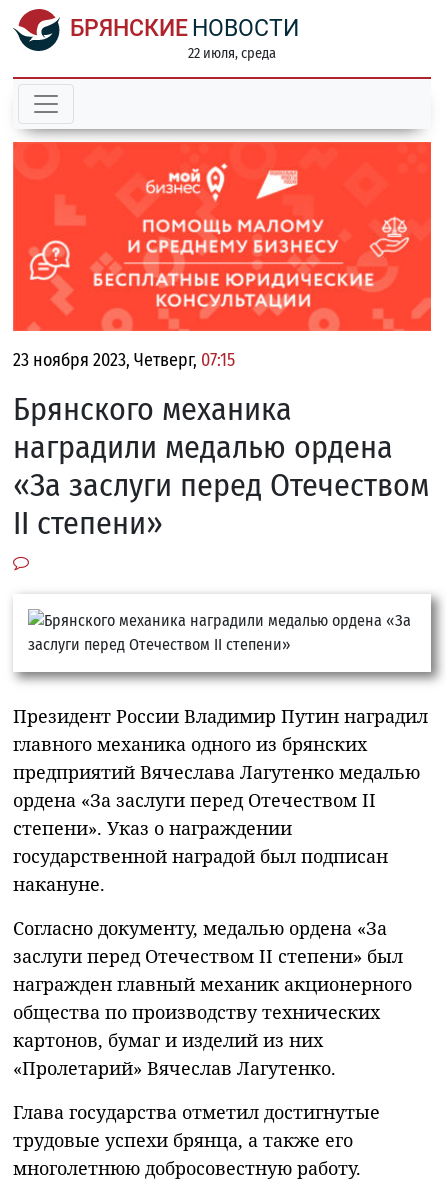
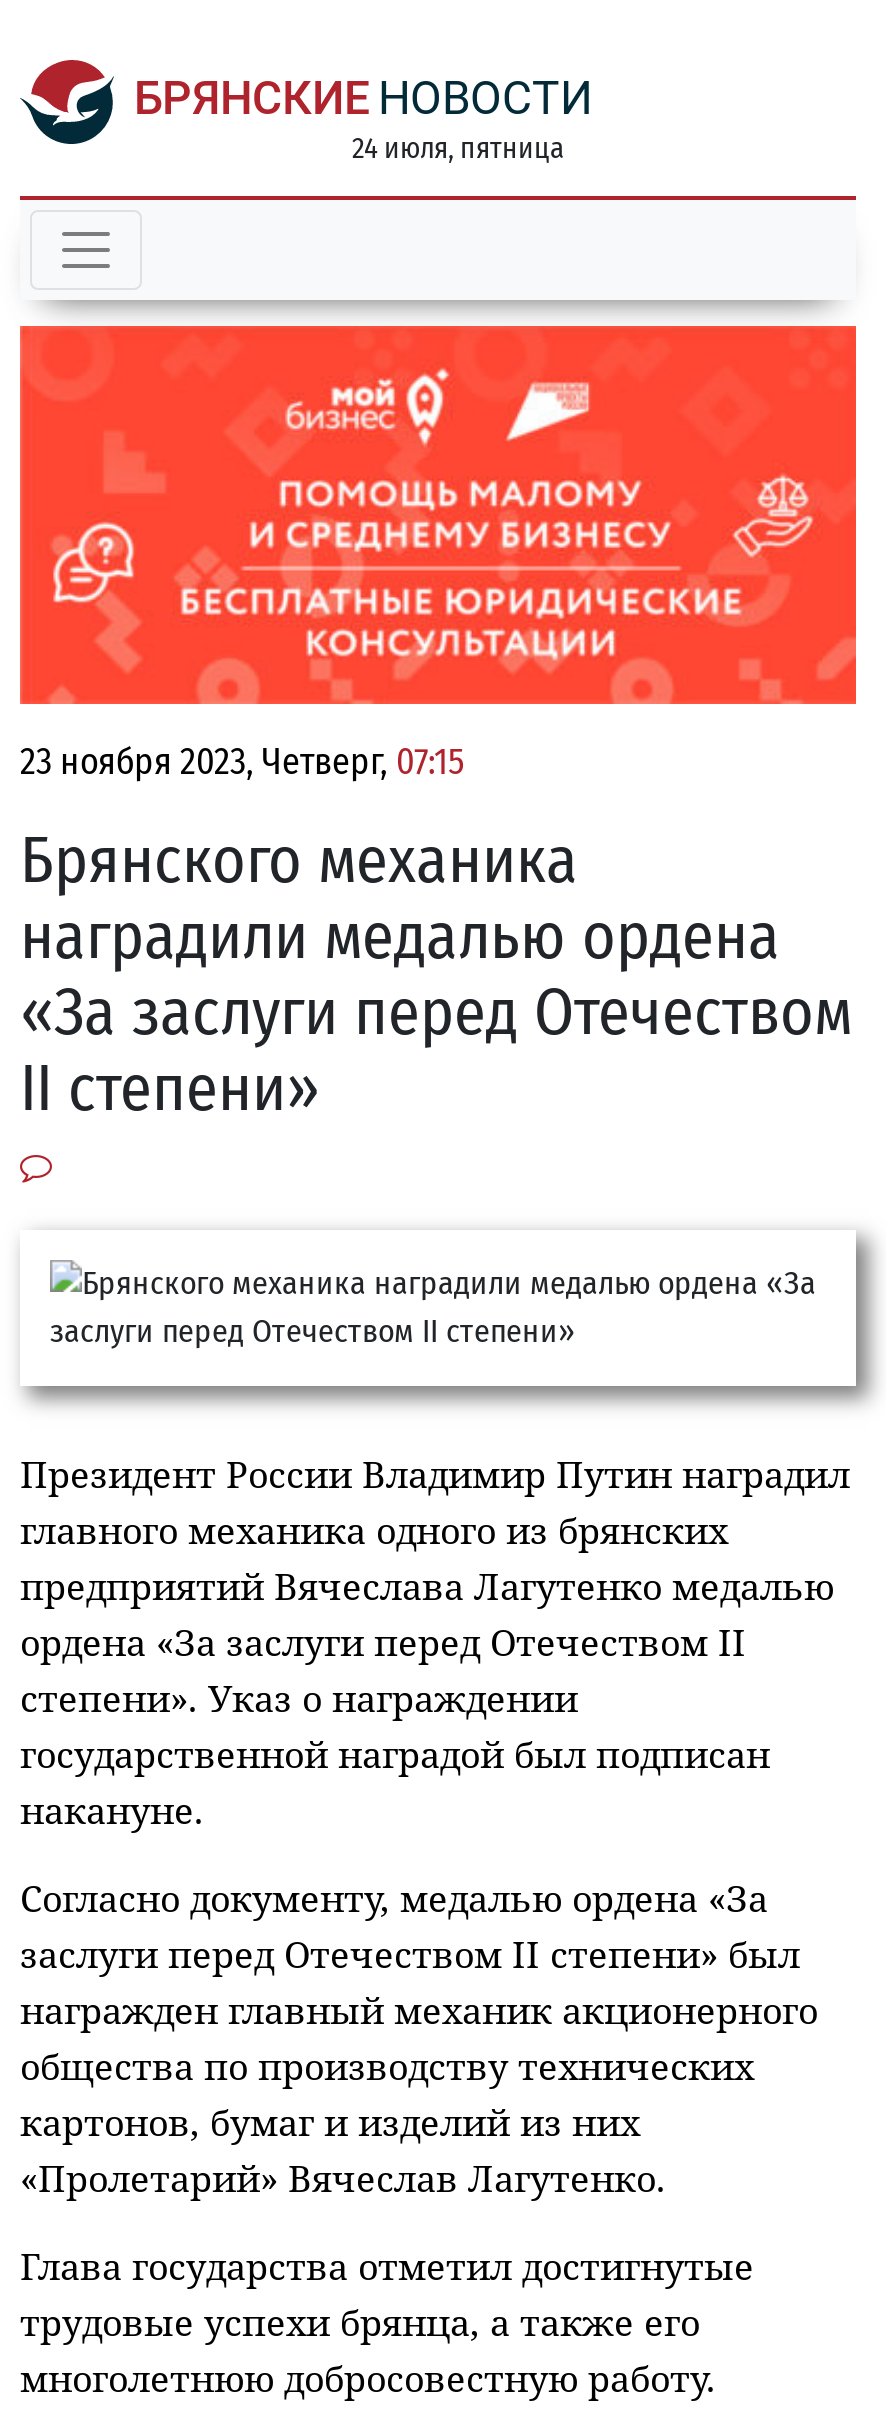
[188,45,276,62] 22 июля, среда -> [352,132,564,166] 24 июля, пятница

